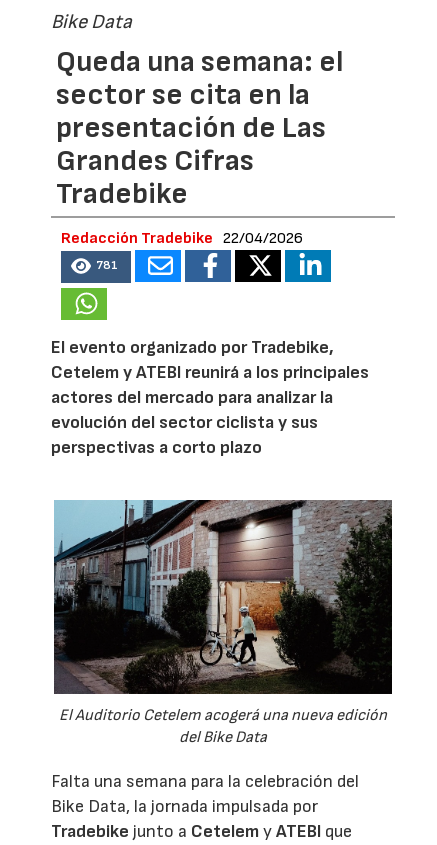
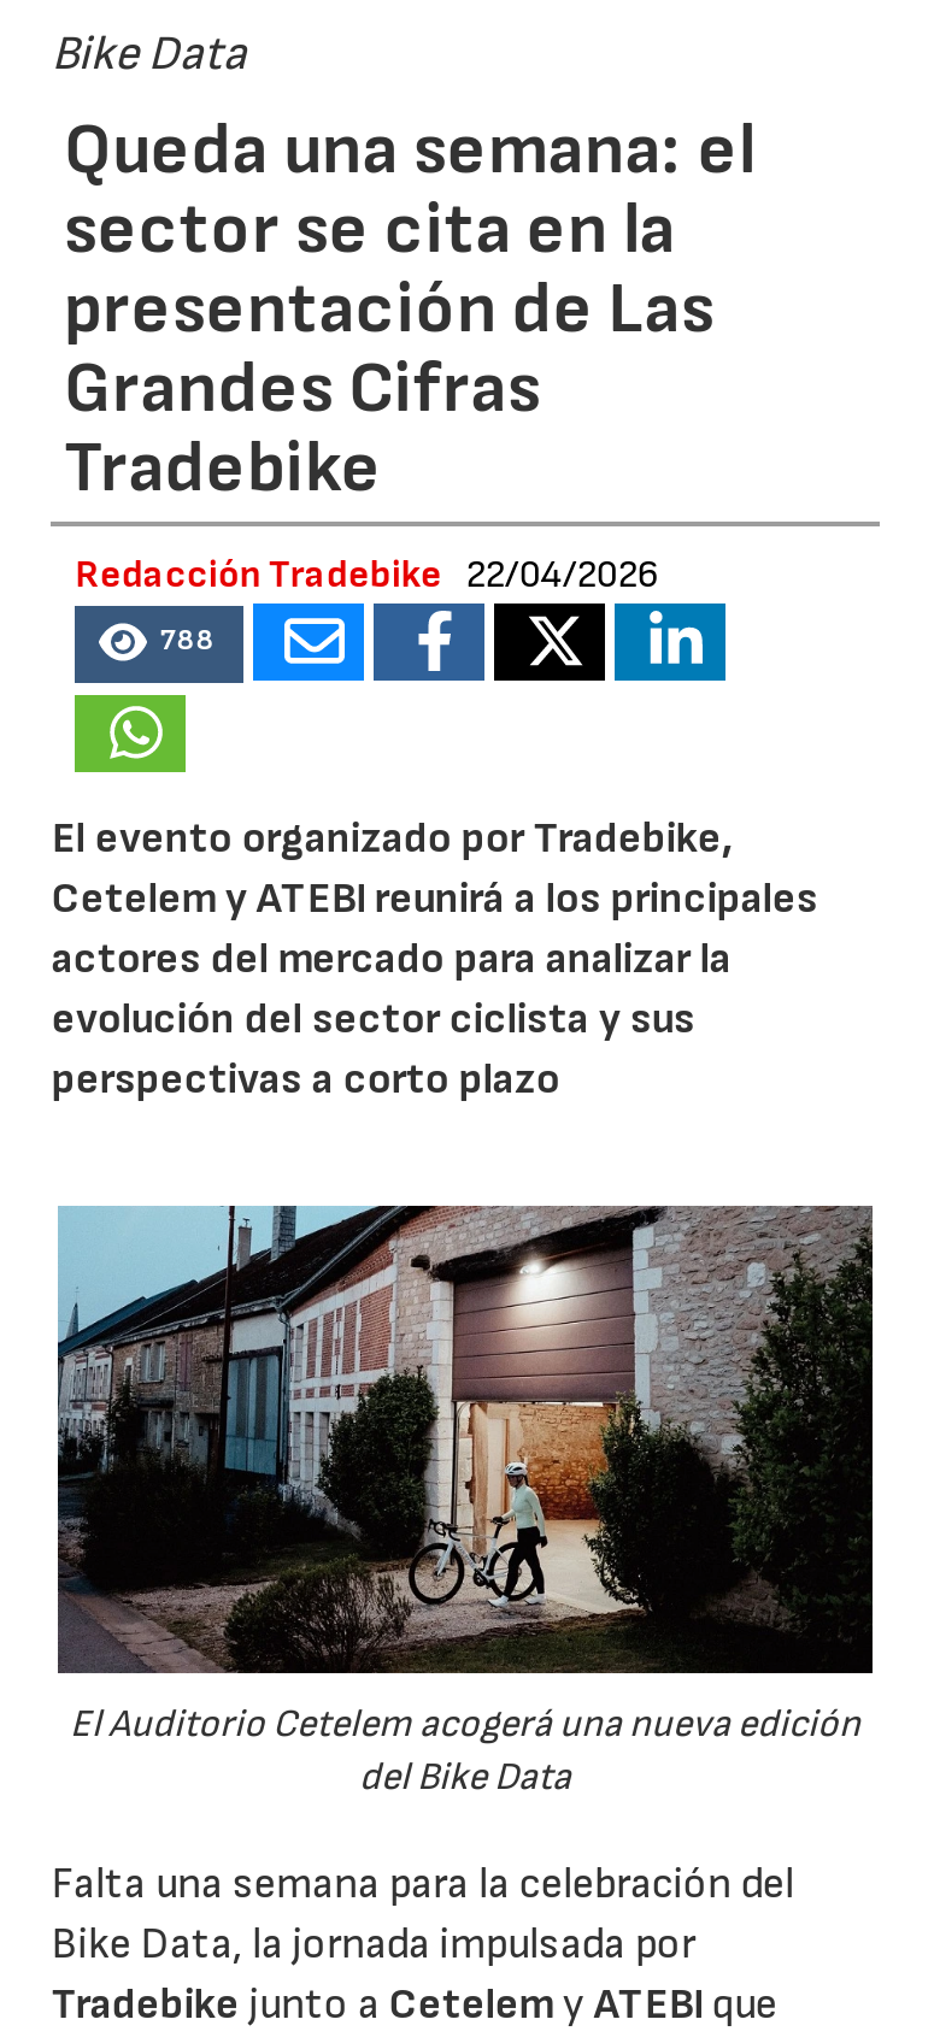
[96,258,118,273] 781 -> [160,623,215,659] 788

